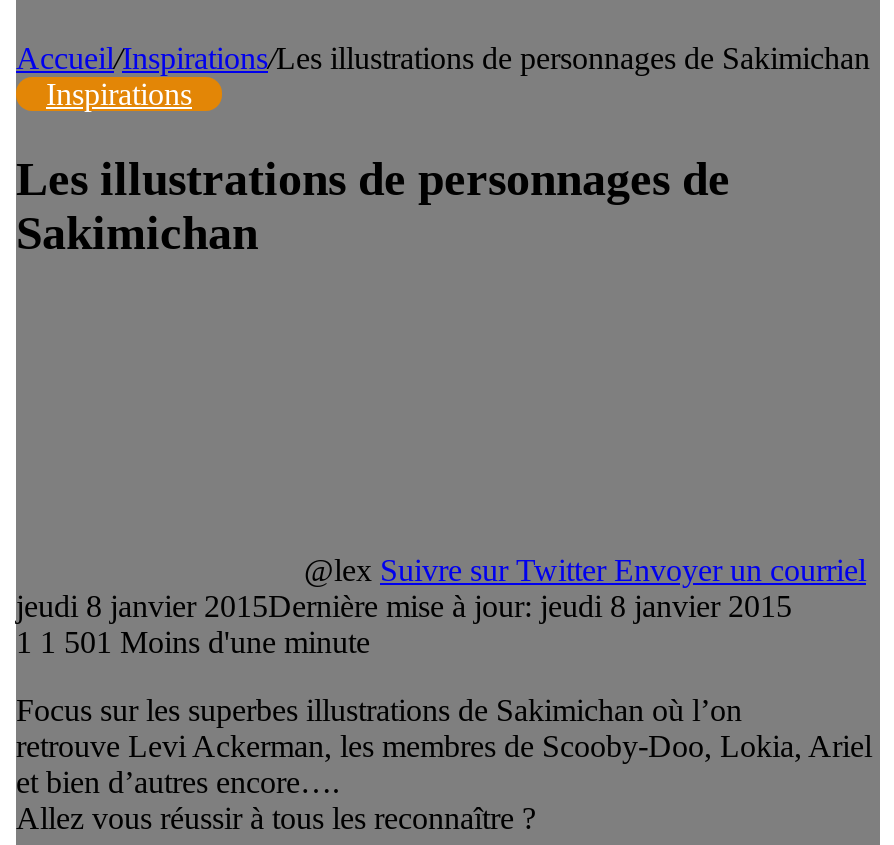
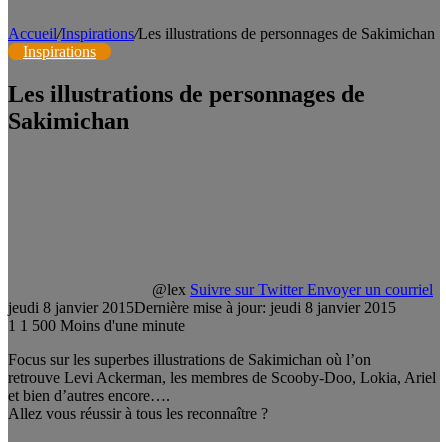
[16,625,370,659] 1 1 501 Moins d'une minute -> [8,317,185,334] 1 1 500 Moins d'une minute

